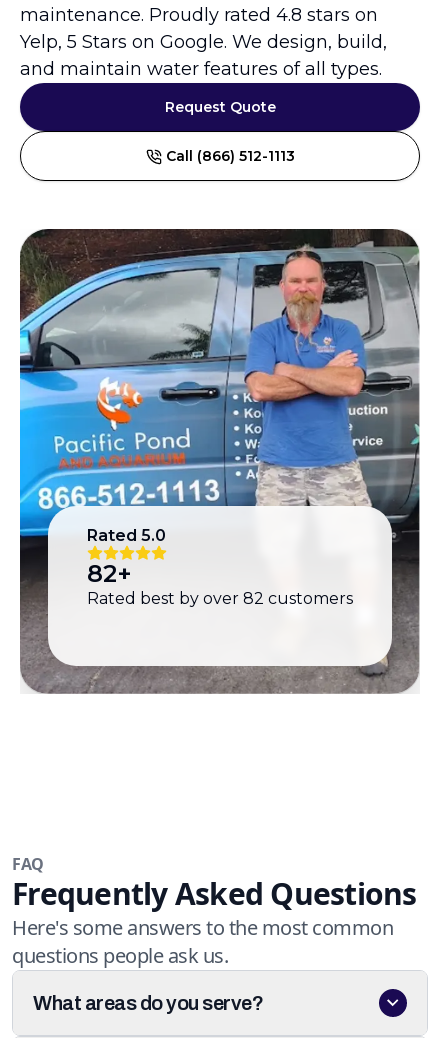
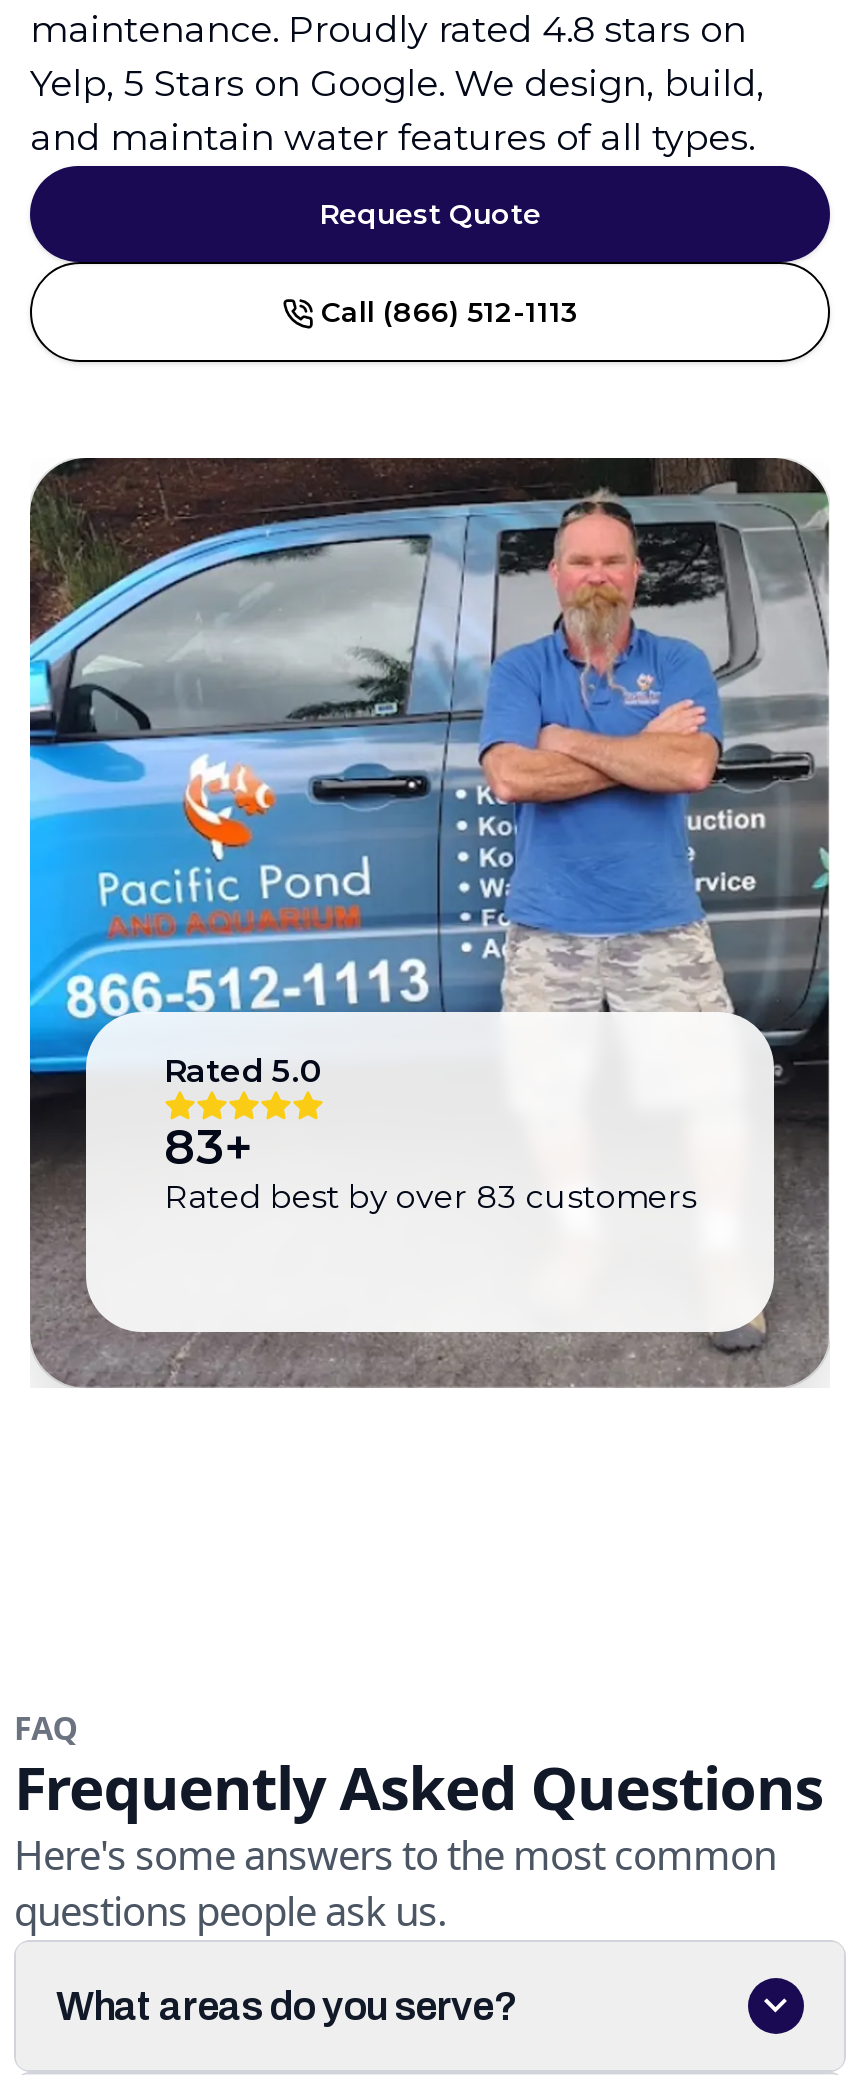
[87,559,132,588] 82+ -> [164,1117,254,1175] 83+
[87,589,353,608] Rated best by over 82 customers -> [164,1177,696,1215] Rated best by over 83 customers

